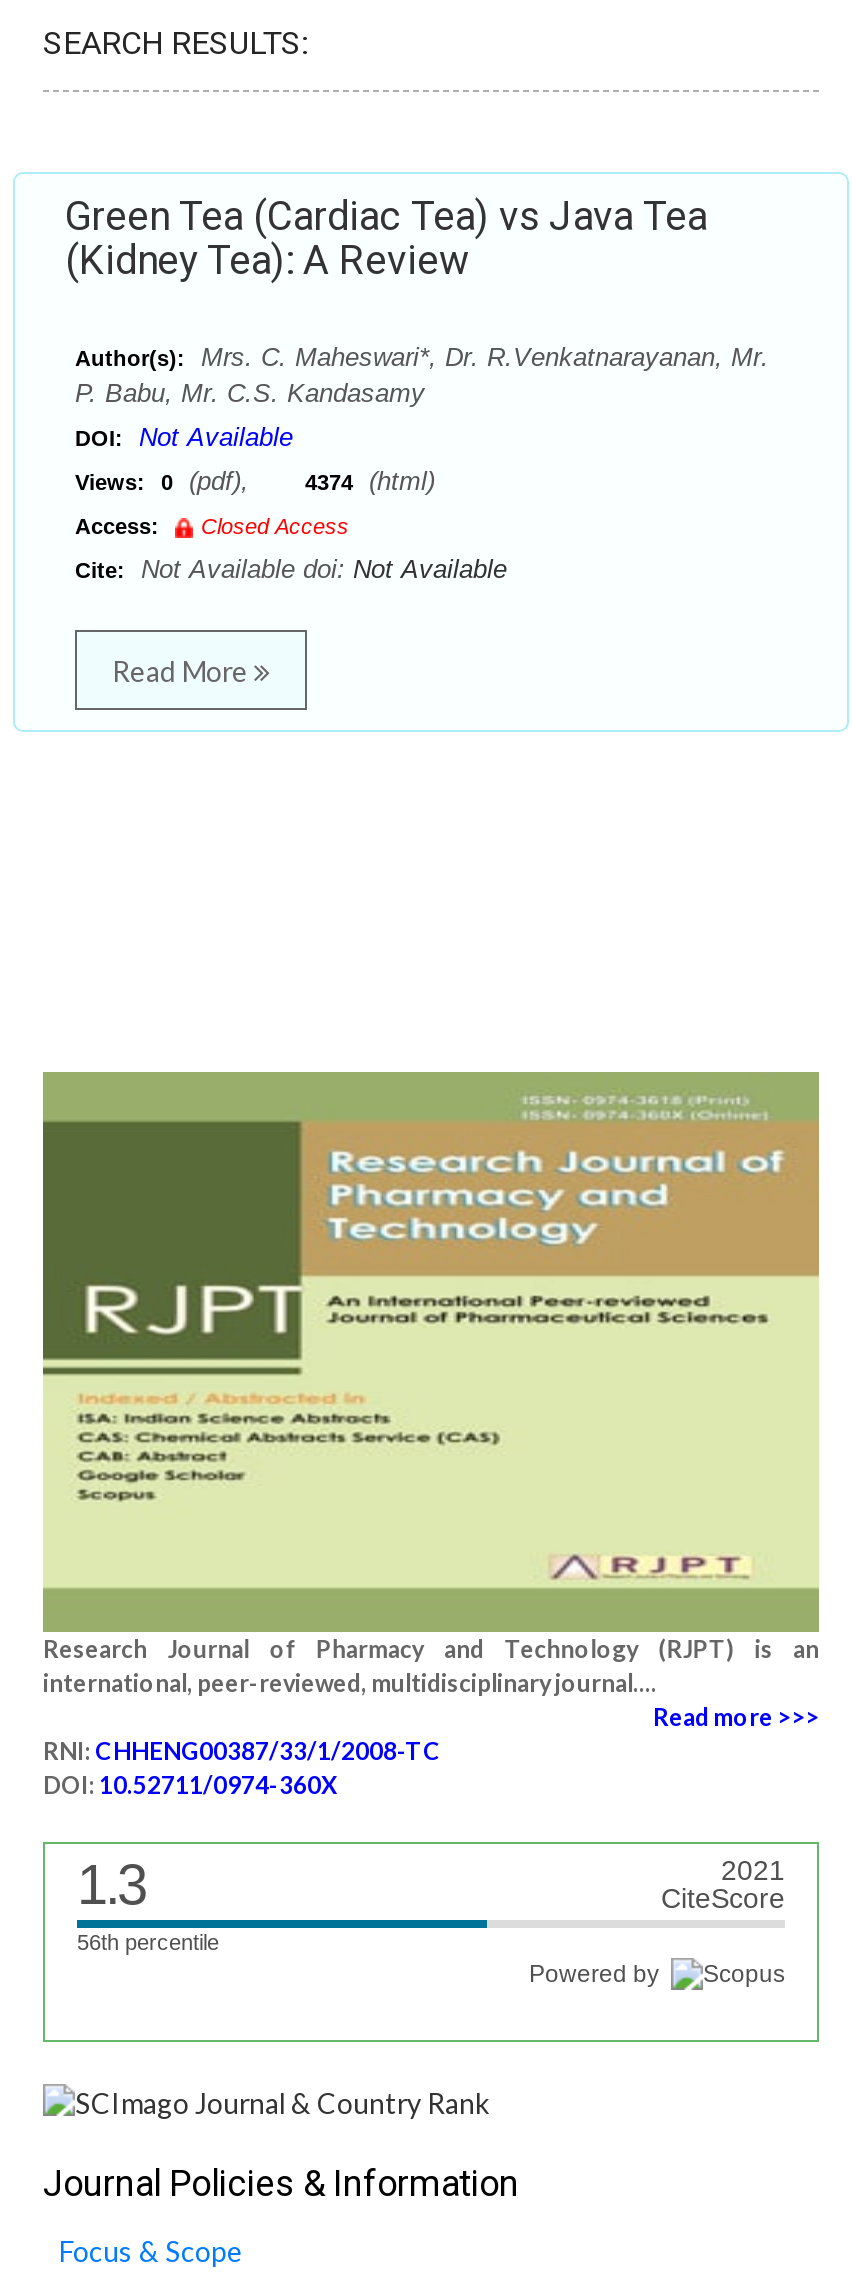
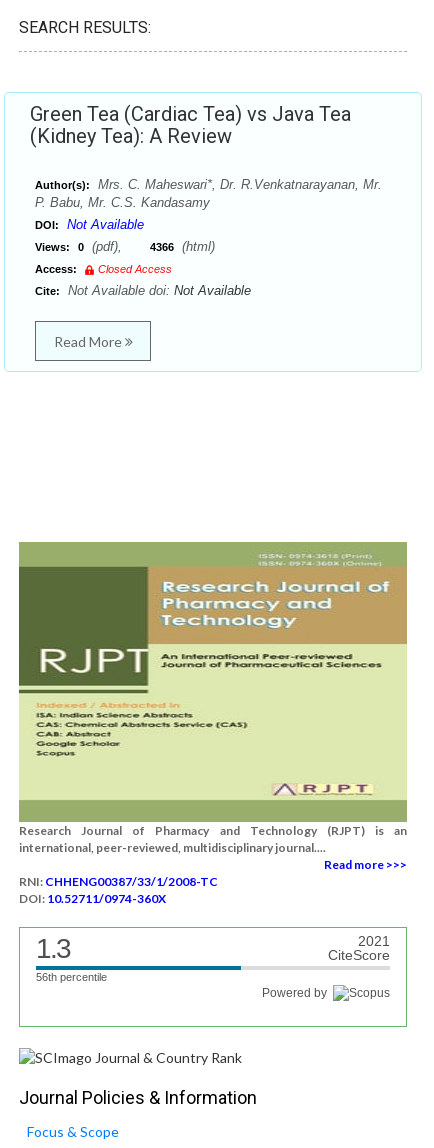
[75,466,435,496] Views: 0 (pdf), 4374 (html) -> [35,239,215,254] Views: 0 (pdf), 4366 (html)

